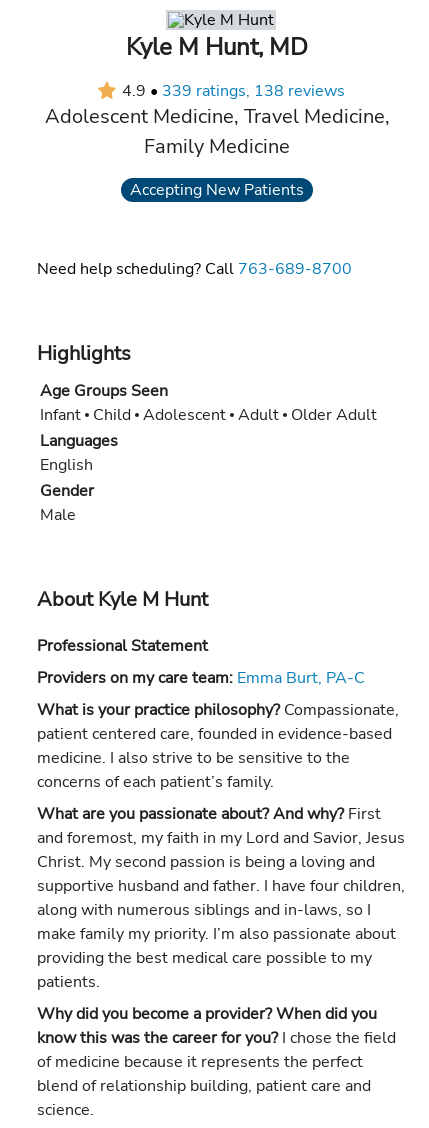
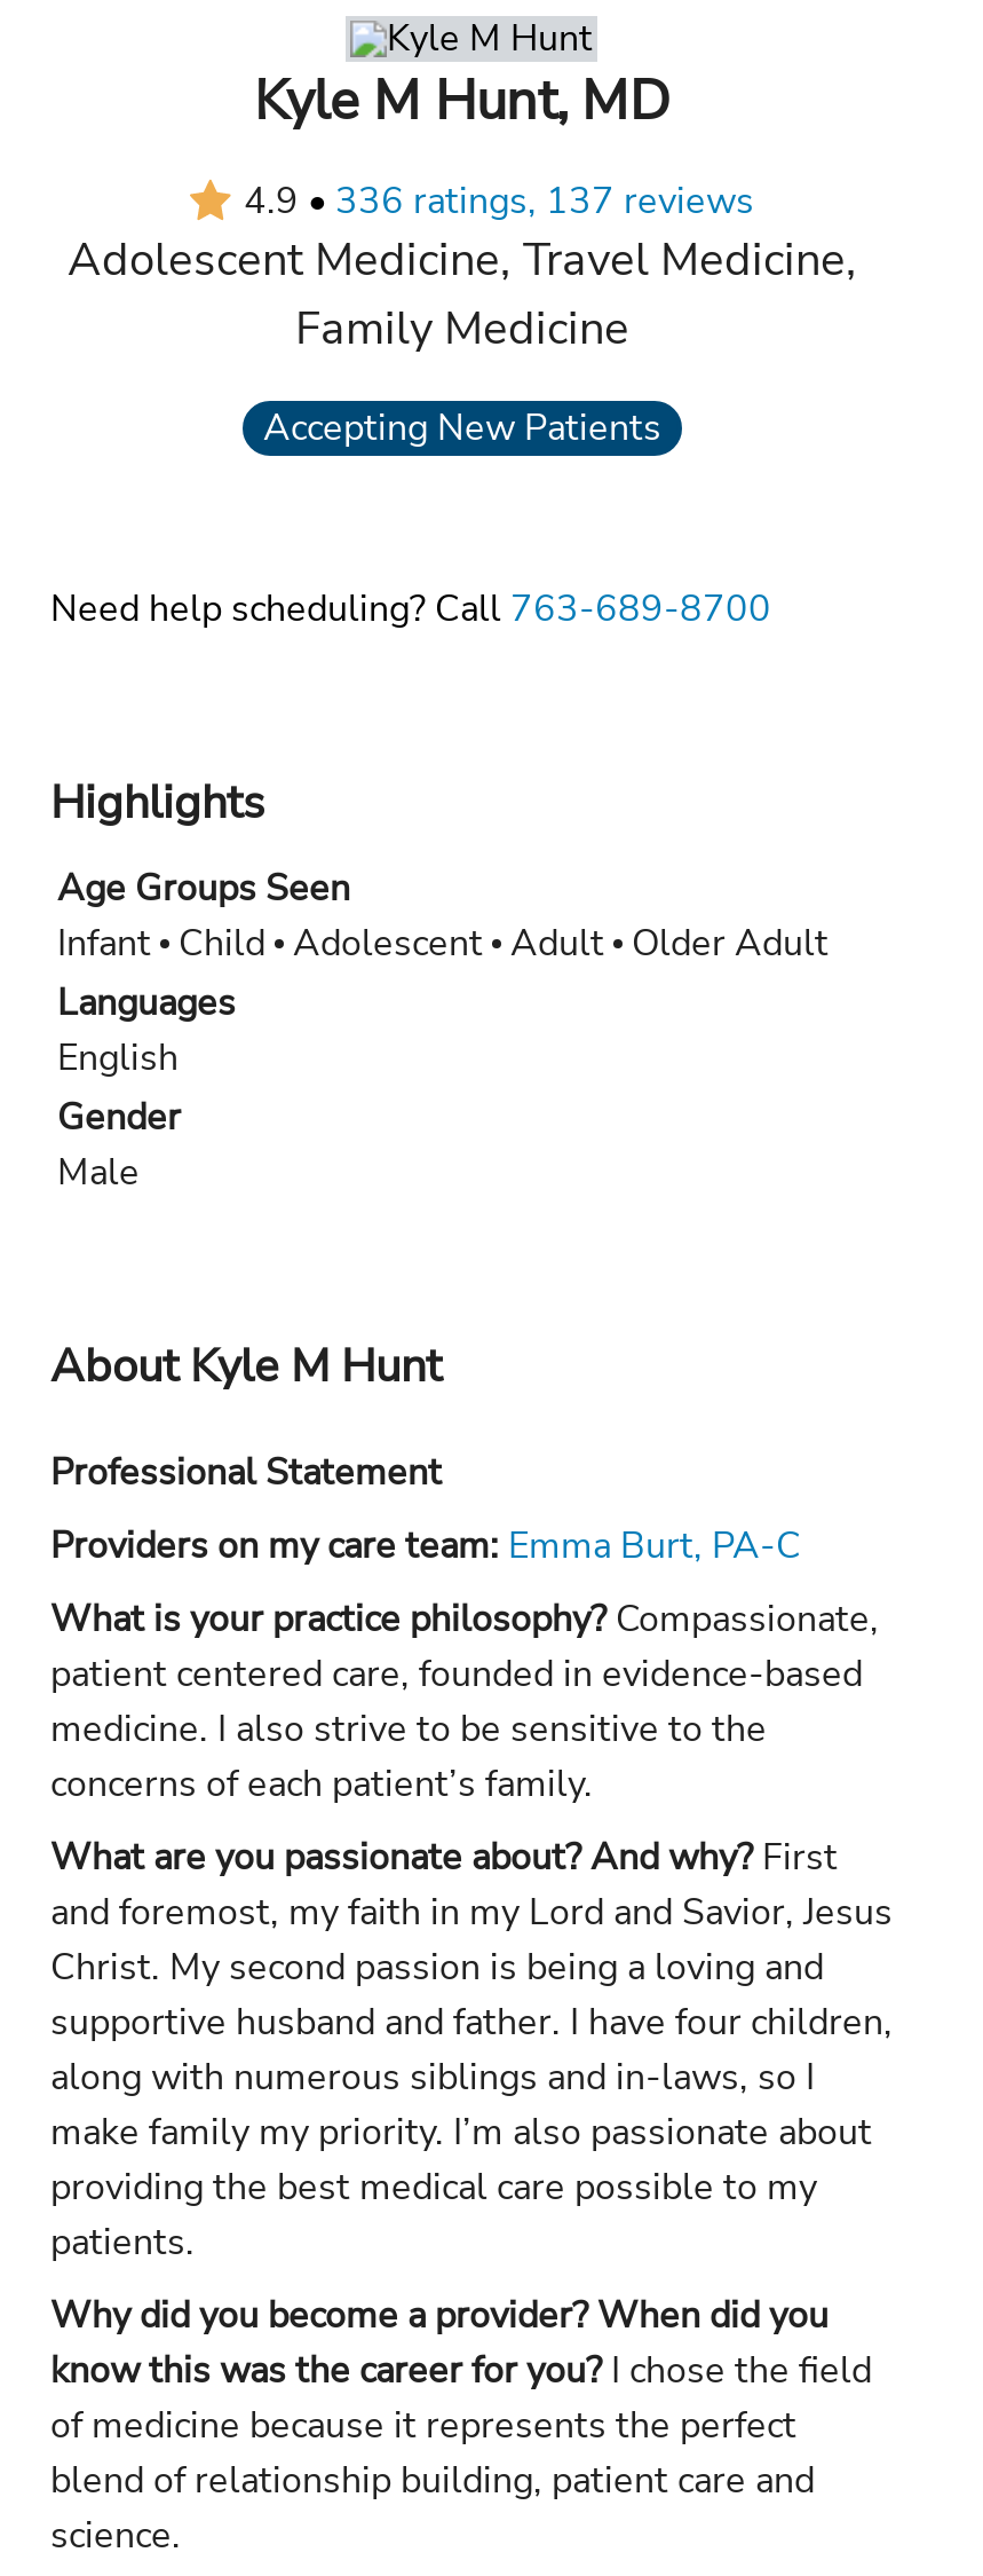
[121,80,344,102] 4.9 • 339 ratings, 138 reviews -> [244,176,754,227] 4.9 • 336 ratings, 137 reviews

